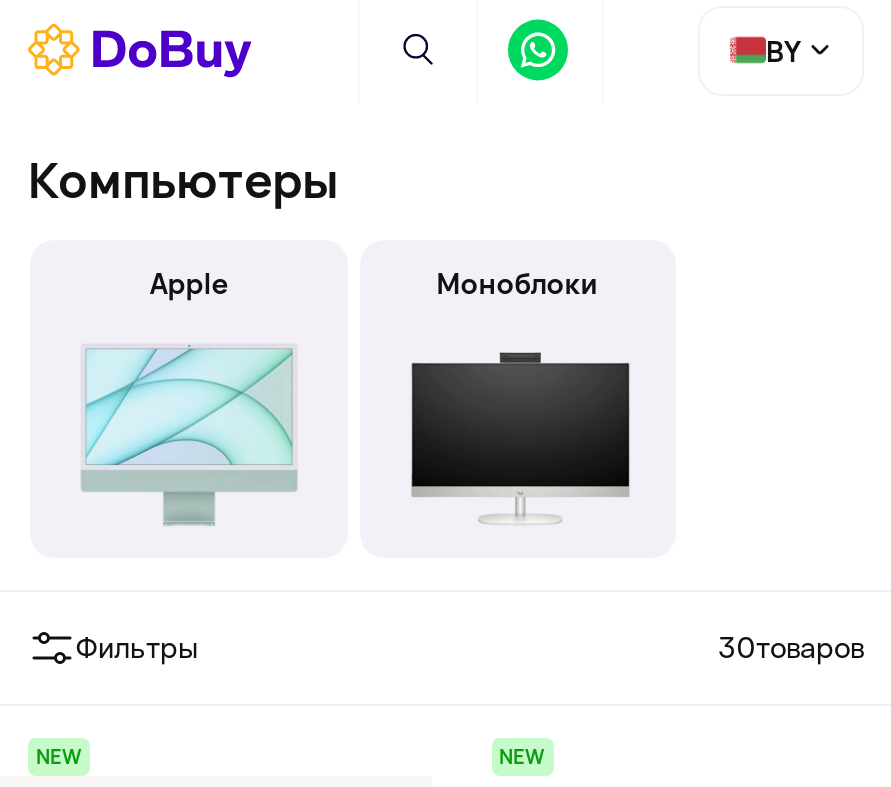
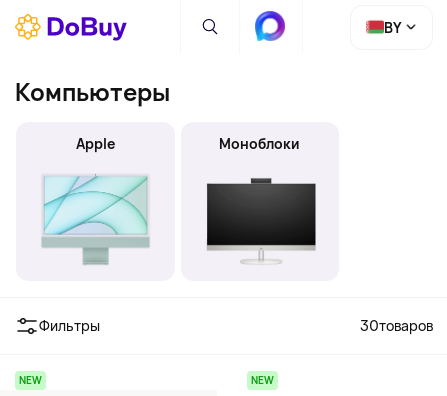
[506,18,570,82] [image] -> [254,10,286,42] [image]

